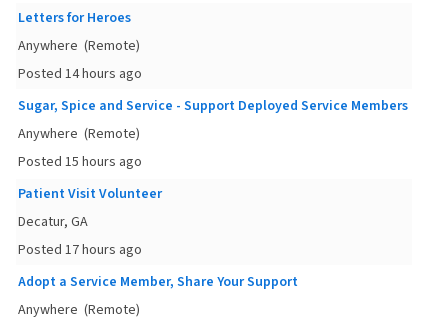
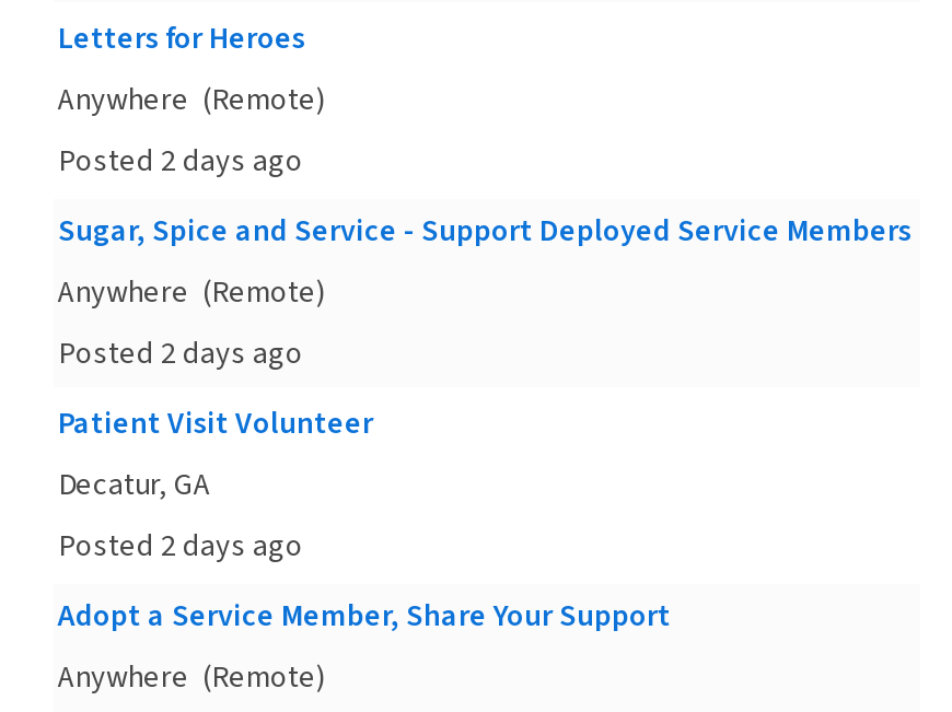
[18,64,142,84] Posted 14 hours ago -> [58,140,303,184] Posted 2 days ago
[18,152,142,172] Posted 15 hours ago -> [58,332,303,376] Posted 2 days ago
[18,240,142,260] Posted 17 hours ago -> [58,525,303,569] Posted 2 days ago

